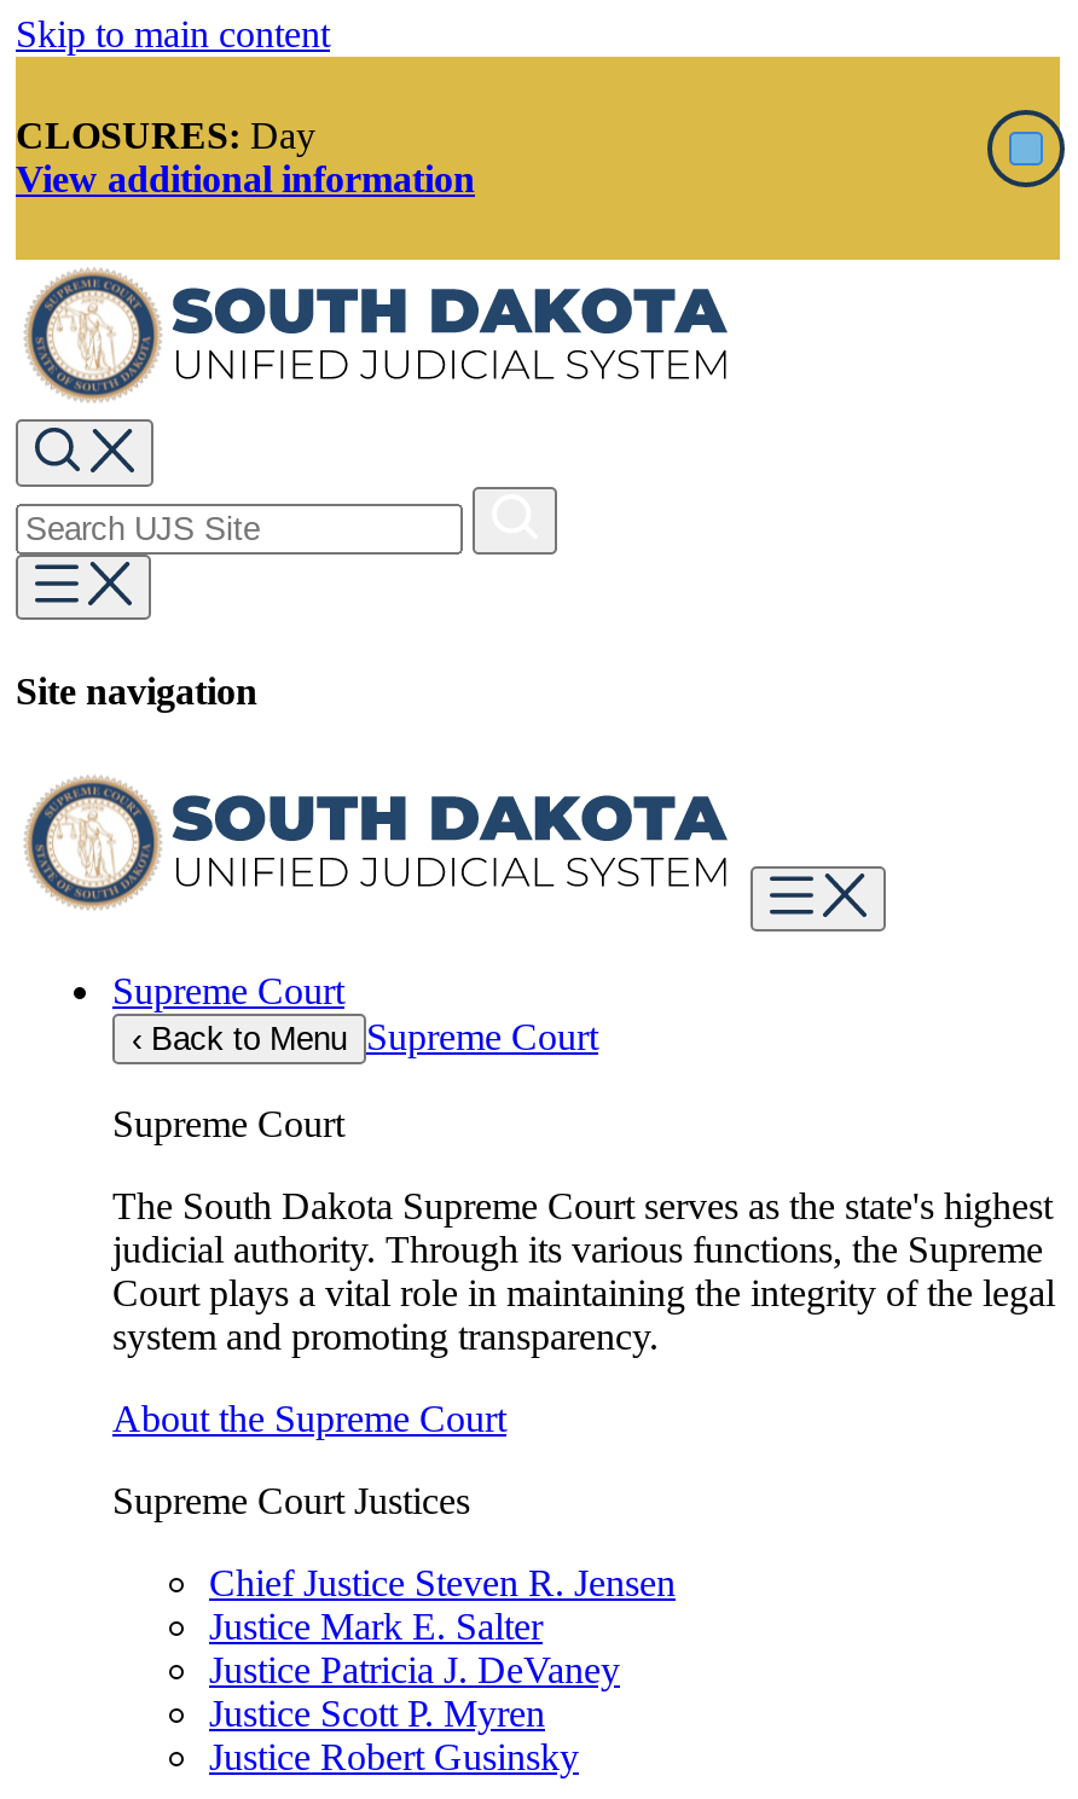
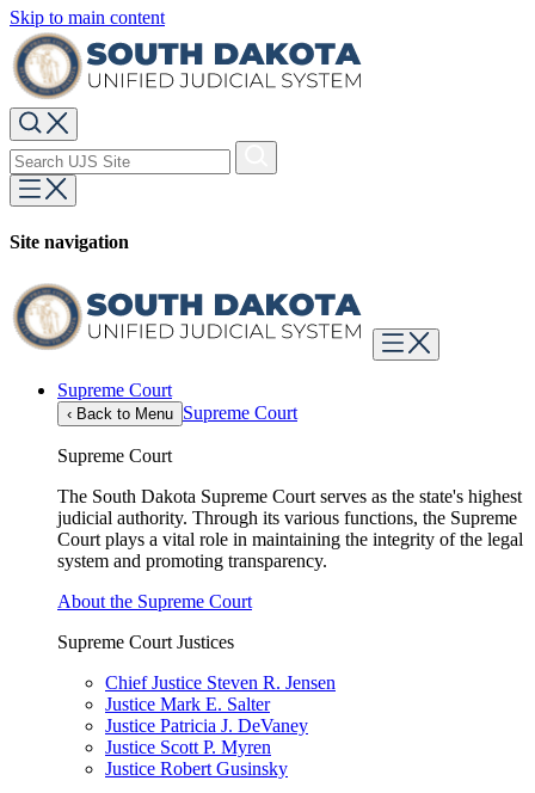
[13,54,1067,262] [image] | CLOSURES: Day | View additional information -> none

